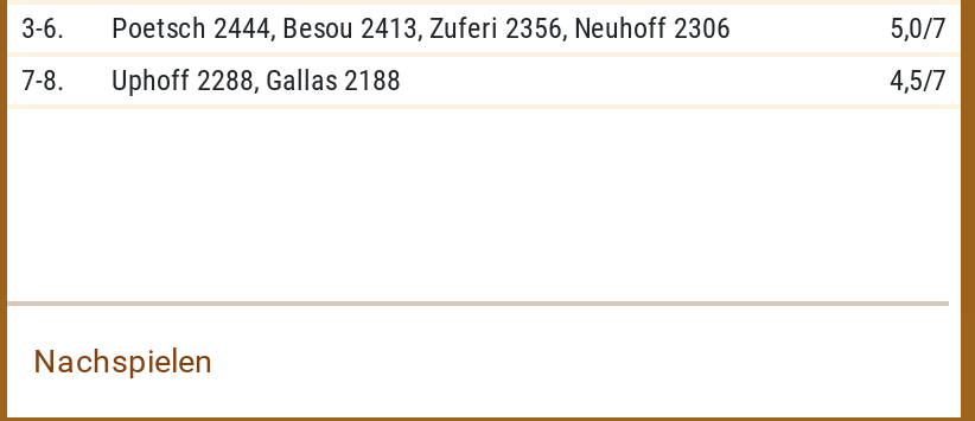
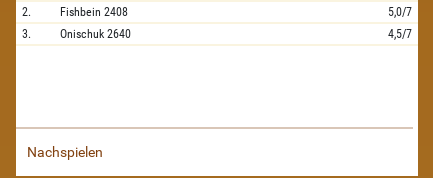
[21,12,731,45] 3-6. | Poetsch 2444, Besou 2413, Zuferi 2356, Neuhoff 2306 -> [22,5,128,19] 2. | Fishbein 2408
[21,64,401,97] 7-8. | Uphoff 2288, Gallas 2188 -> [22,27,131,41] 3. | Onischuk 2640

